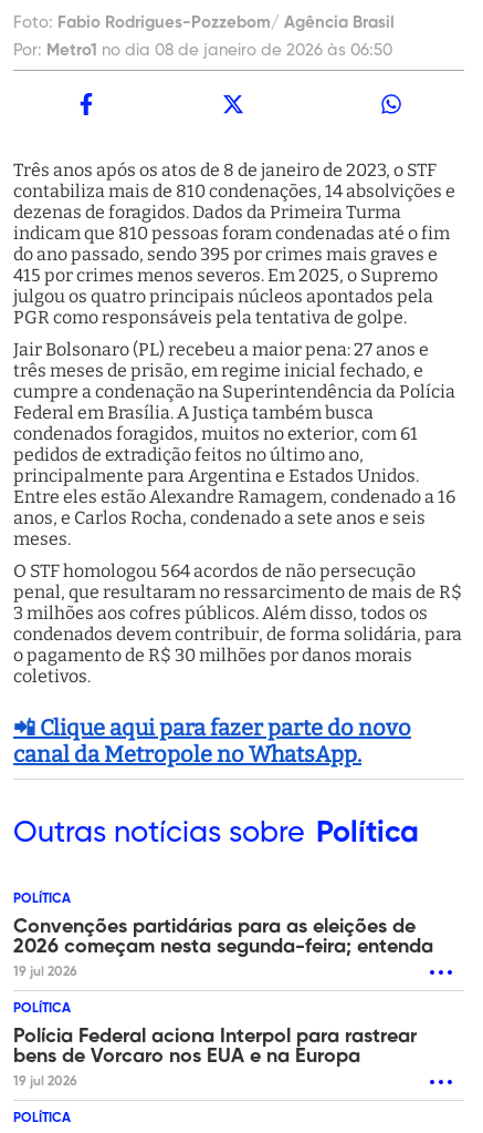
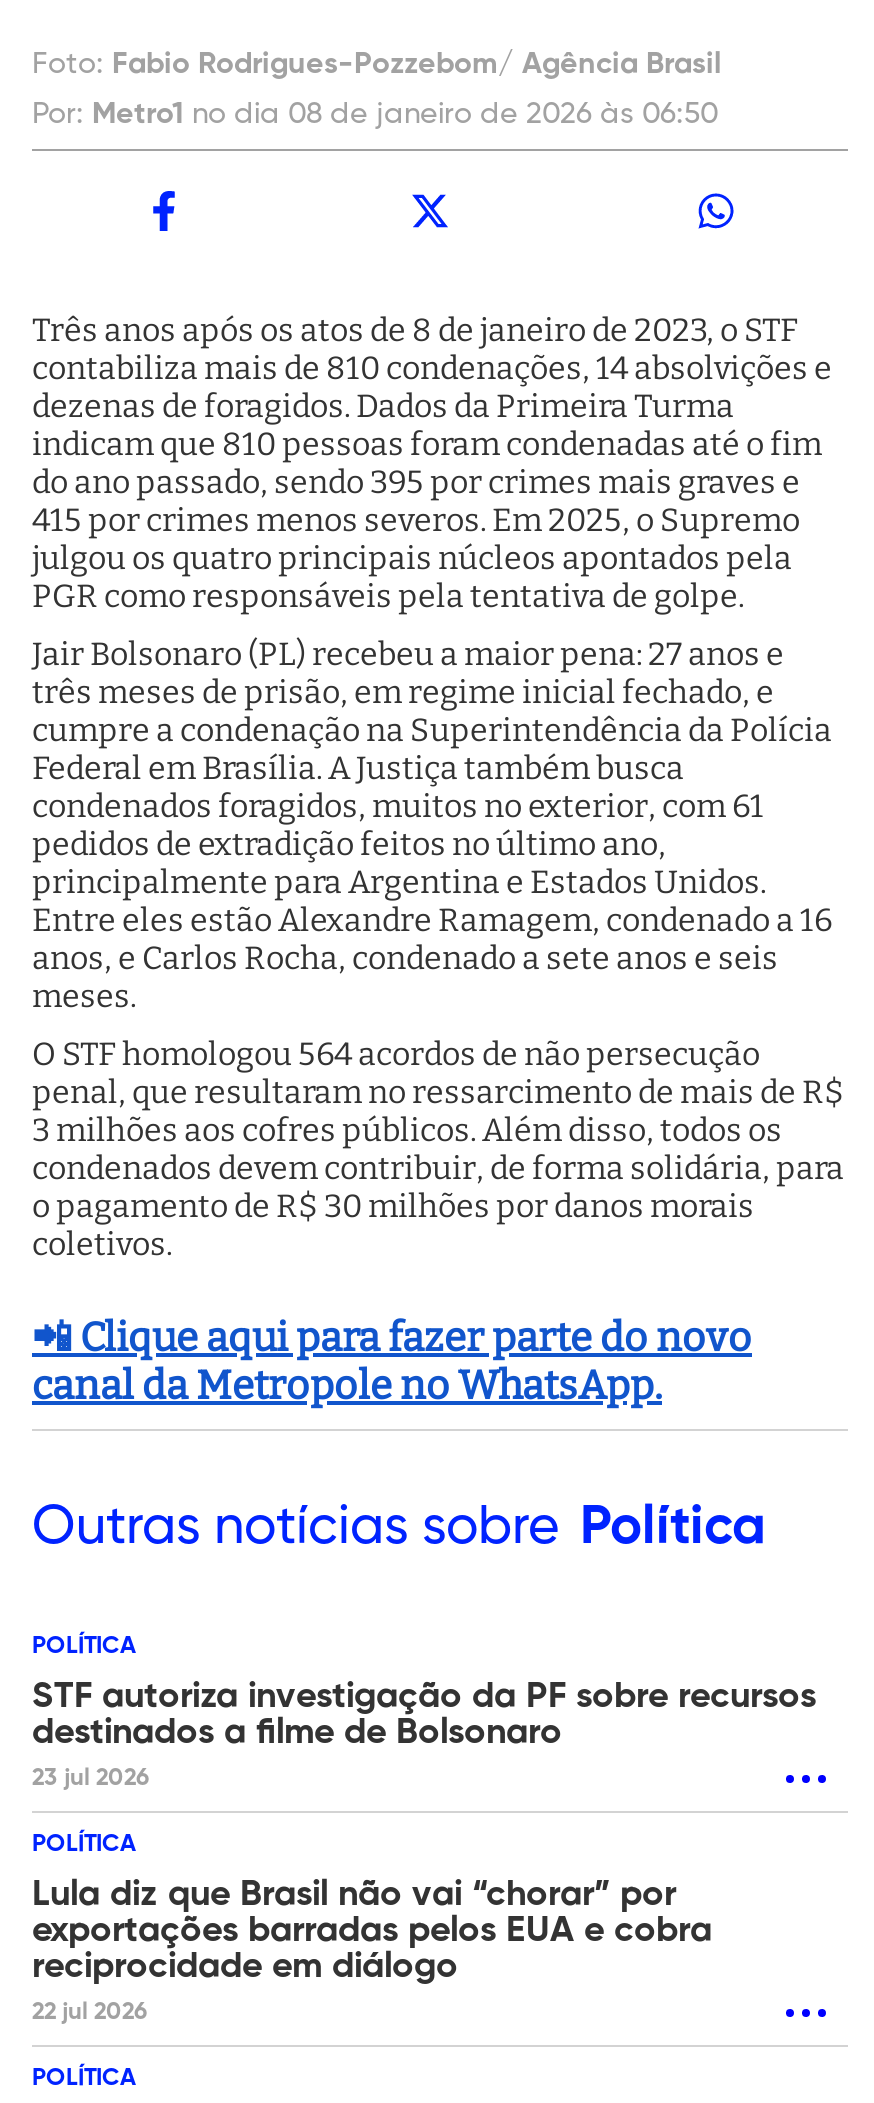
[13,917,433,979] Convenções partidárias para as eleições de | 2026 começam nesta segunda-feira; entenda | 19 jul 2026 -> [32,1679,816,1791] STF autoriza investigação da PF sobre recursos | destinados a filme de Bolsonaro | 23 jul 2026
[13,1026,417,1088] Polícia Federal aciona Interpol para rastrear | bens de Vorcaro nos EUA e na Europa | 19 jul 2026 -> [32,1877,712,2025] Lula diz que Brasil não vai “chorar” por | exportações barradas pelos EUA e cobra | reciprocidade em diálogo | 22 jul 2026

